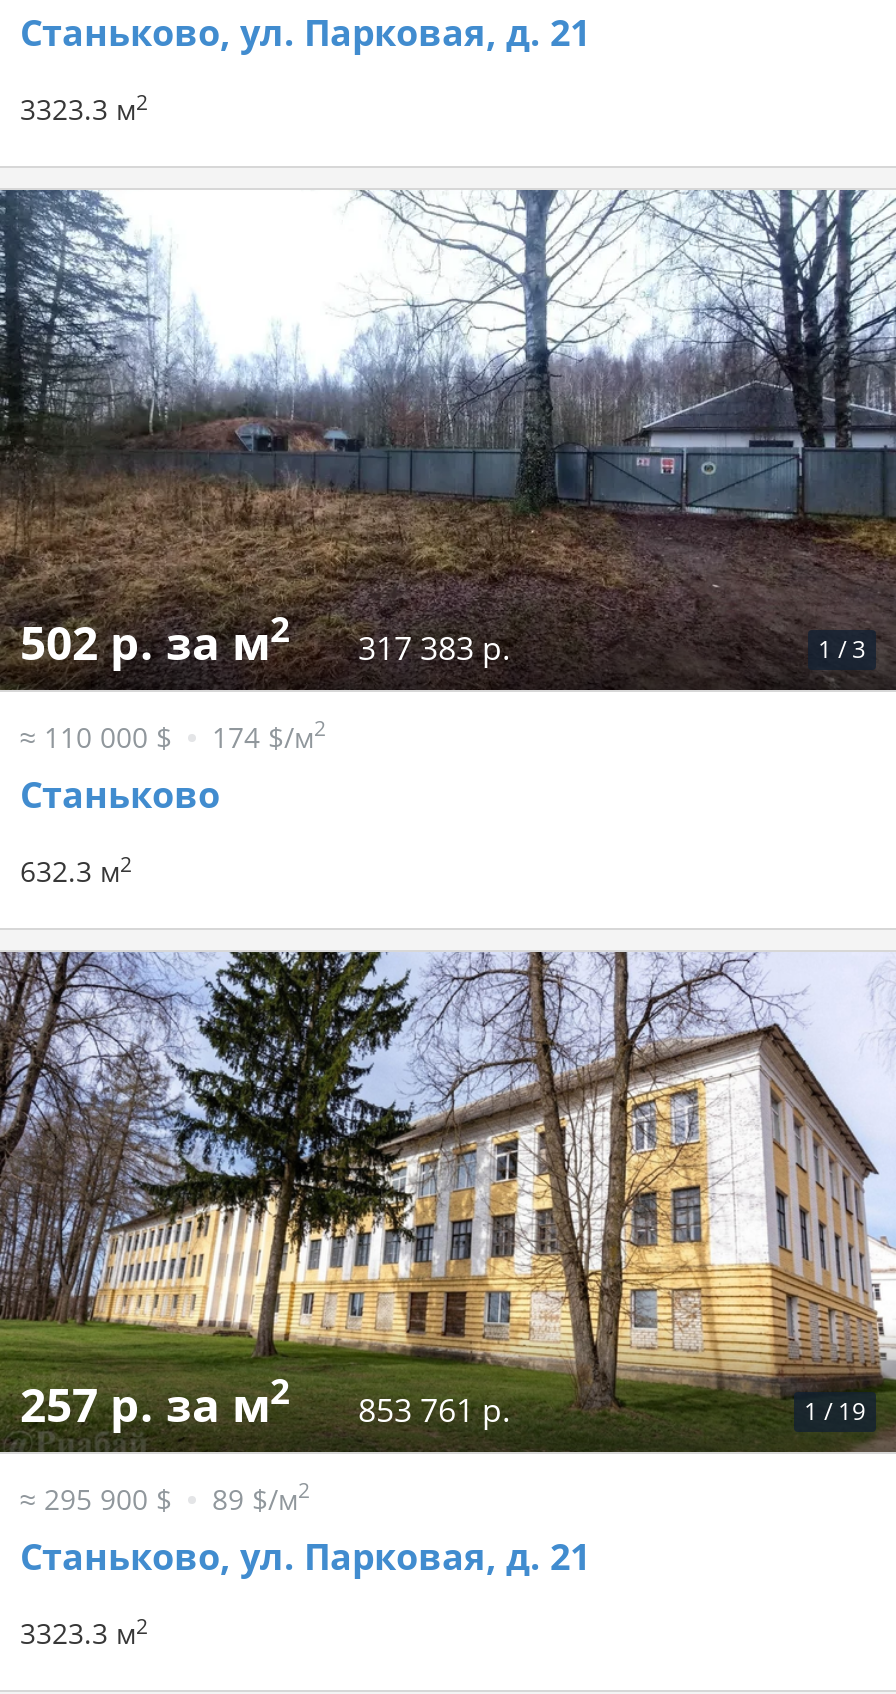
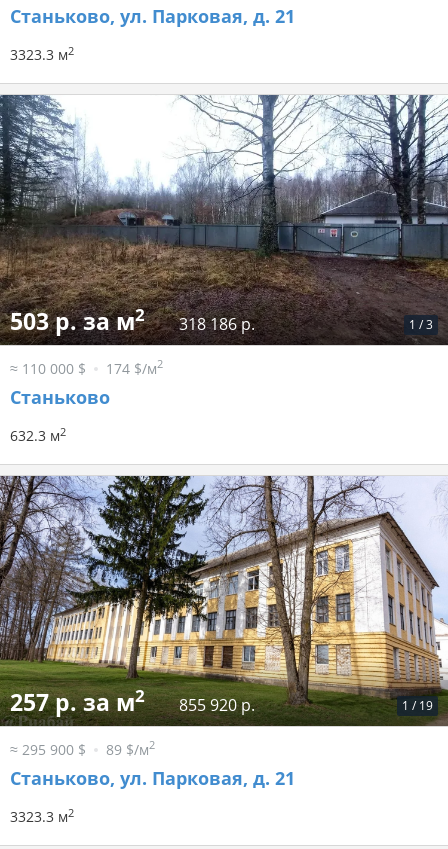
[20,607,290,674] 502 р. за м2 -> [10,303,145,337] 503 р. за м2
[350,626,510,670] 317 383 р. -> [175,313,255,335] 318 186 р.
[20,1369,510,1436] 257 р. за м2 853 761 р. -> [10,684,255,718] 257 р. за м2 855 920 р.

